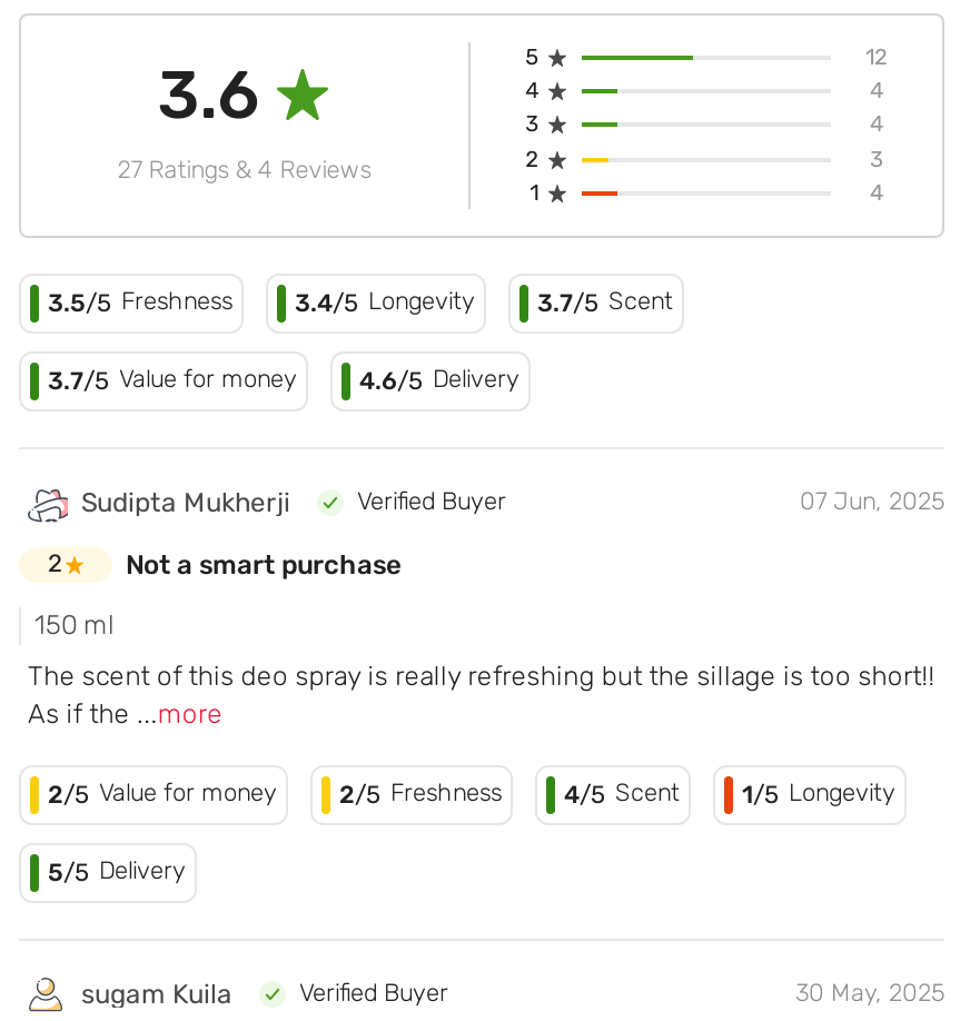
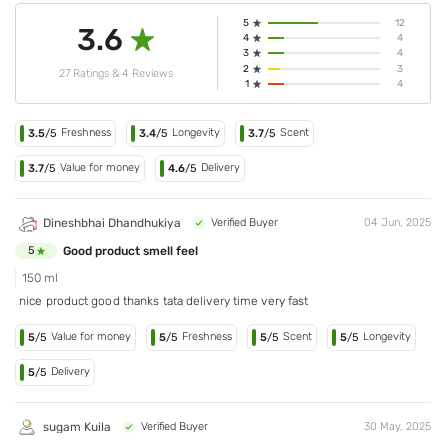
[81,487,290,518] Sudipta Mukherji -> [43,216,181,230] Dineshbhai Dhandhukiya
[800,488,944,517] 07 Jun, 2025 -> [364,216,431,229] 04 Jun, 2025
[48,549,402,580] 2 | Not a smart purchase -> [27,244,198,258] 5 | Good product smell feel
[28,660,935,729] The scent of this deo spray is really refreshing but the sillage is too short!! | As if the...more -> [19,294,308,308] nice product good thanks tata delivery time very fast
[48,778,895,809] 2/5 Value for money | 2/5 Freshness | 4/5 Scent | 1/5 Longevity -> [28,330,411,344] 5/5 Value for money | 5/5 Freshness | 5/5 Scent | 5/5 Longevity

